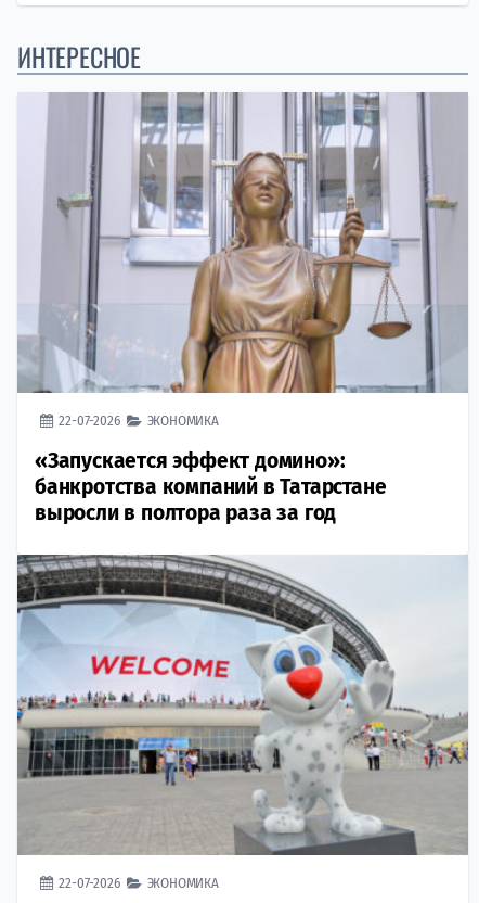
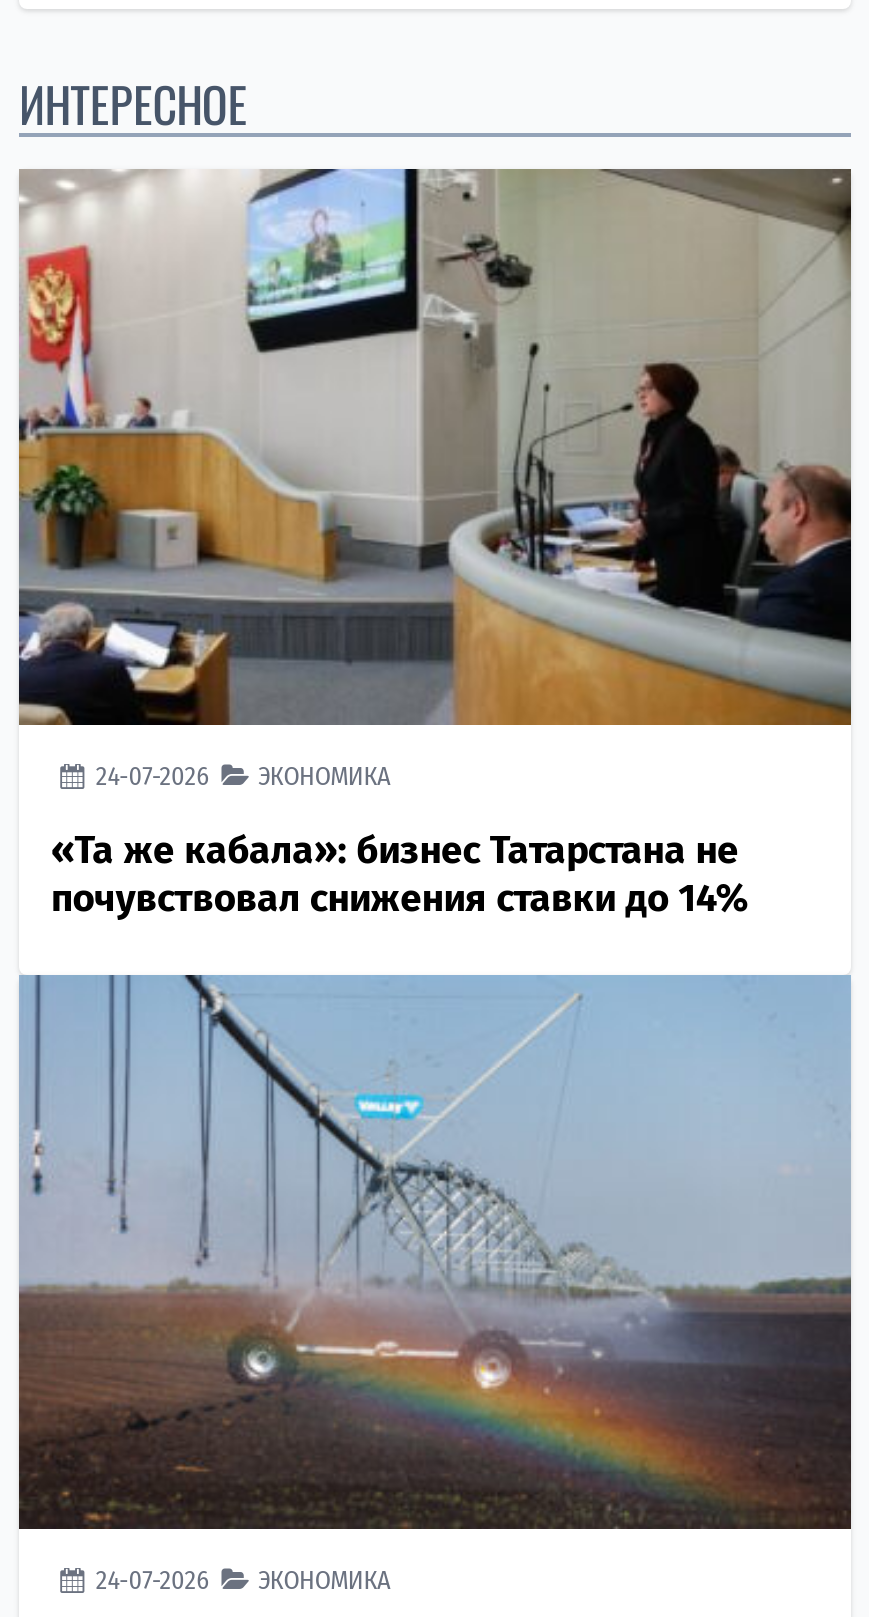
[17,91,468,429] [image] | 22-07-2026 ЭКОНОМИКА -> [17,168,853,790] [image] | 24-07-2026 ЭКОНОМИКА
[35,448,386,525] «Запускается эффект домино»: | банкротства компаний в Татарстане | выросли в полтора раза за год -> [51,826,747,920] «Та же кабала»: бизнес Татарстана не | почувствовал снижения ставки до 14%
[16,555,469,892] [image] | 22-07-2026 ЭКОНОМИКА -> [19,976,851,1595] [image] | 24-07-2026 ЭКОНОМИКА

